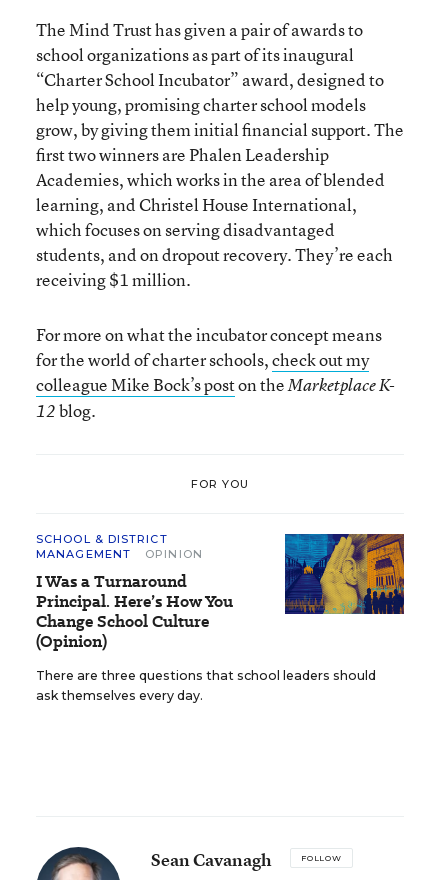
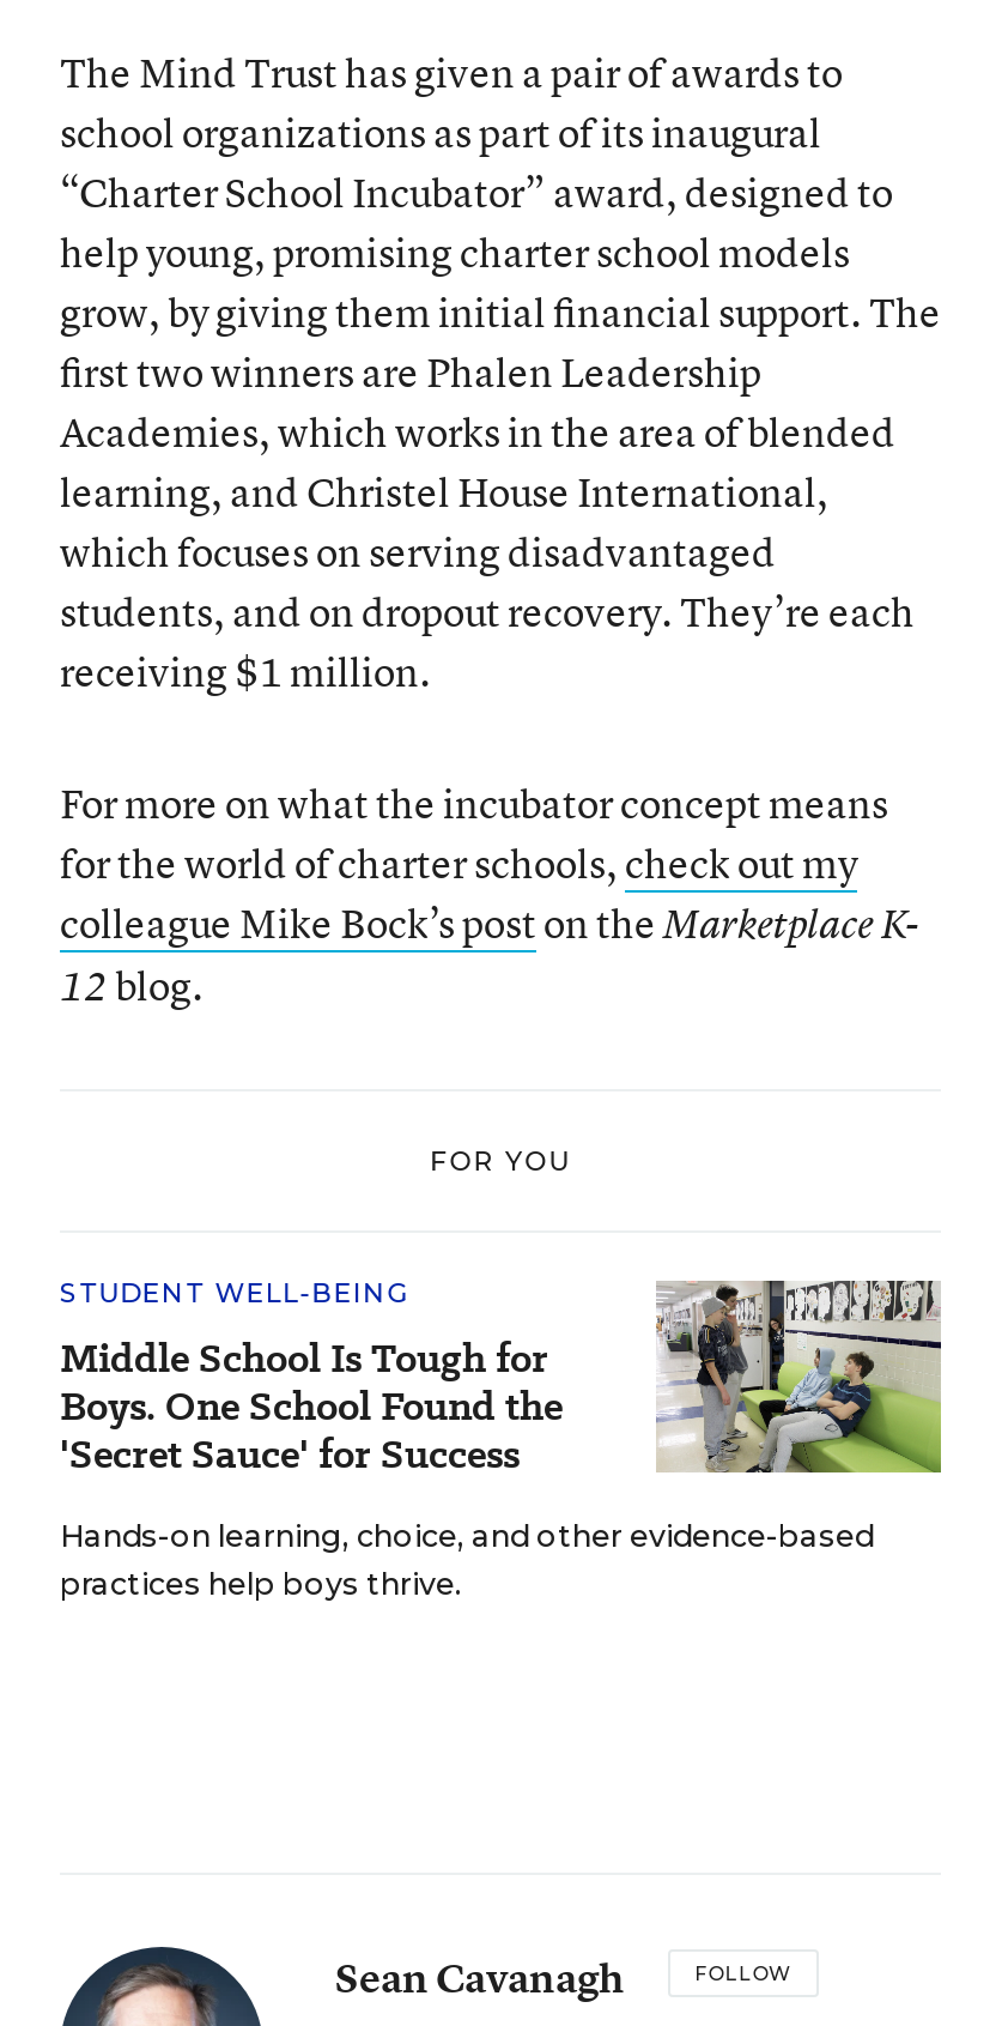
[36,532,233,653] SCHOOL & DISTRICT | MANAGEMENT | OPINION | I Was a Turnaround | Principal. Here’s How You | Change School Culture | (Opinion) -> [60,1276,563,1482] STUDENT WELL-BEING | Middle School Is Tough for | Boys. One School Found the | 'Secret Sauce' for Success
[284,533,405,615] [image] -> [654,1278,943,1475] [image]
[36,668,376,703] There are three questions that school leaders should | ask themselves every day. -> [60,1518,874,1602] Hands-on learning, choice, and other evidence-based | practices help boys thrive.

